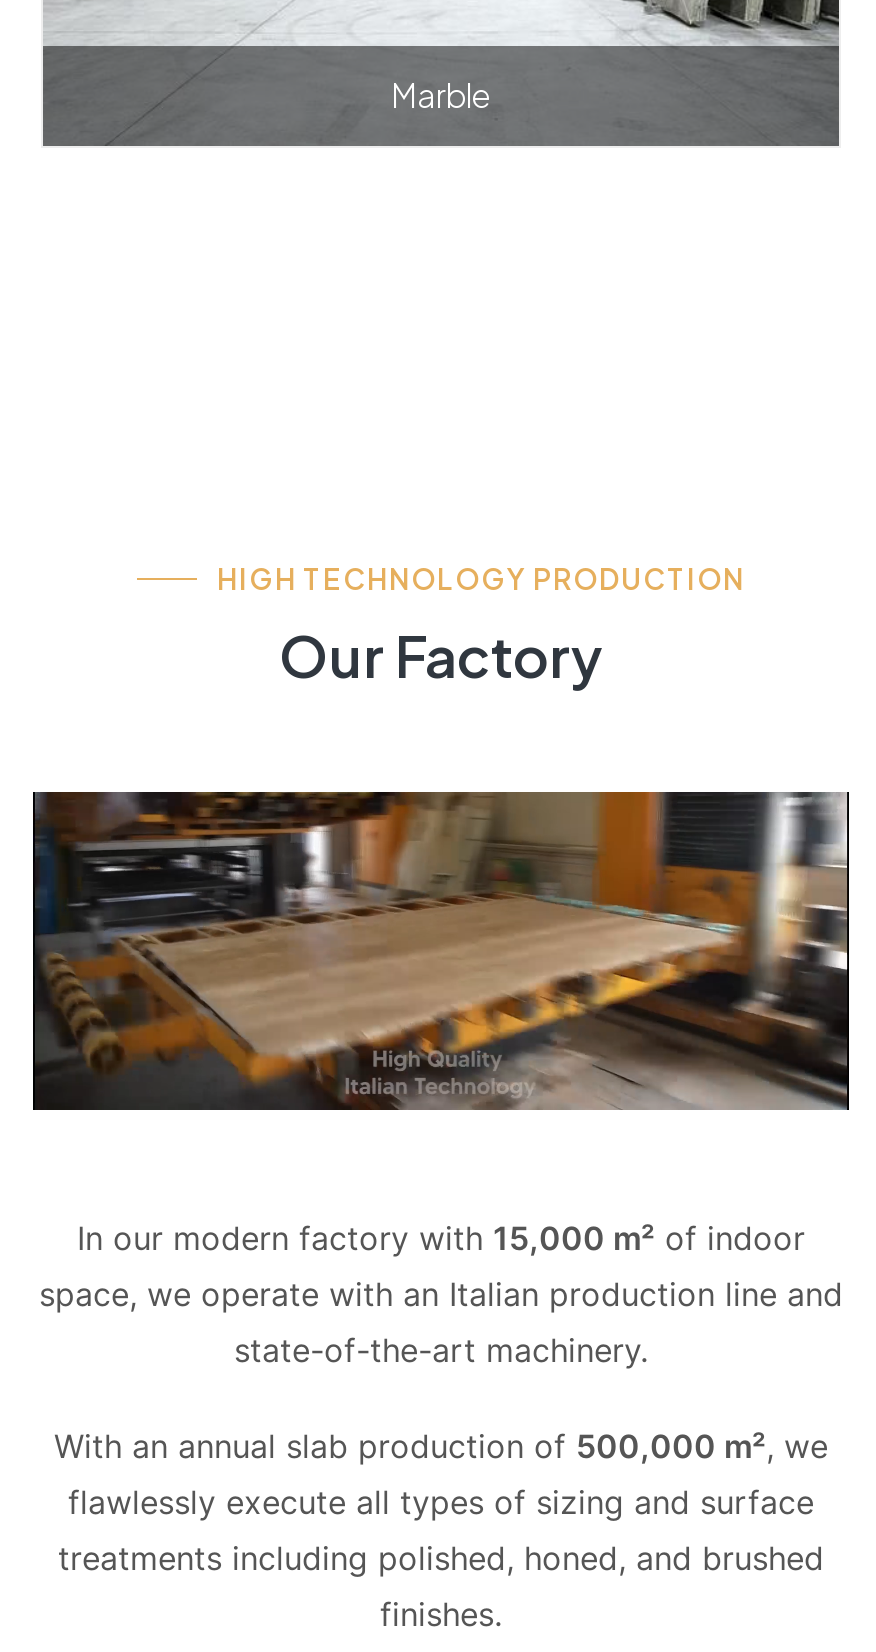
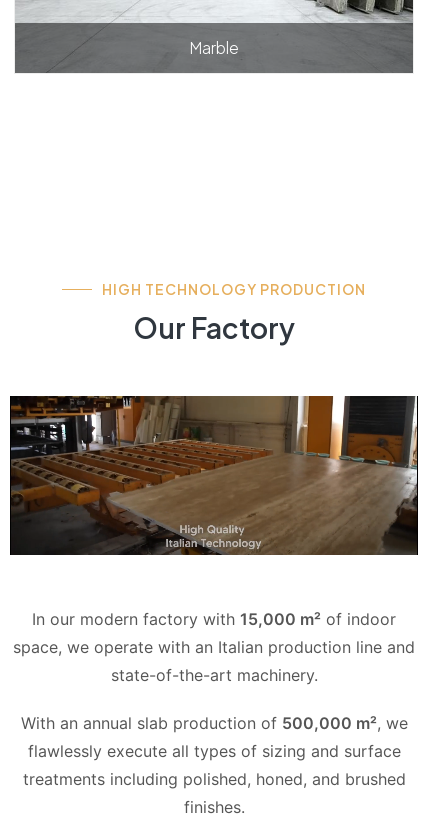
[35,790,849,1112] [image] -> [11,395,418,555] [image]

